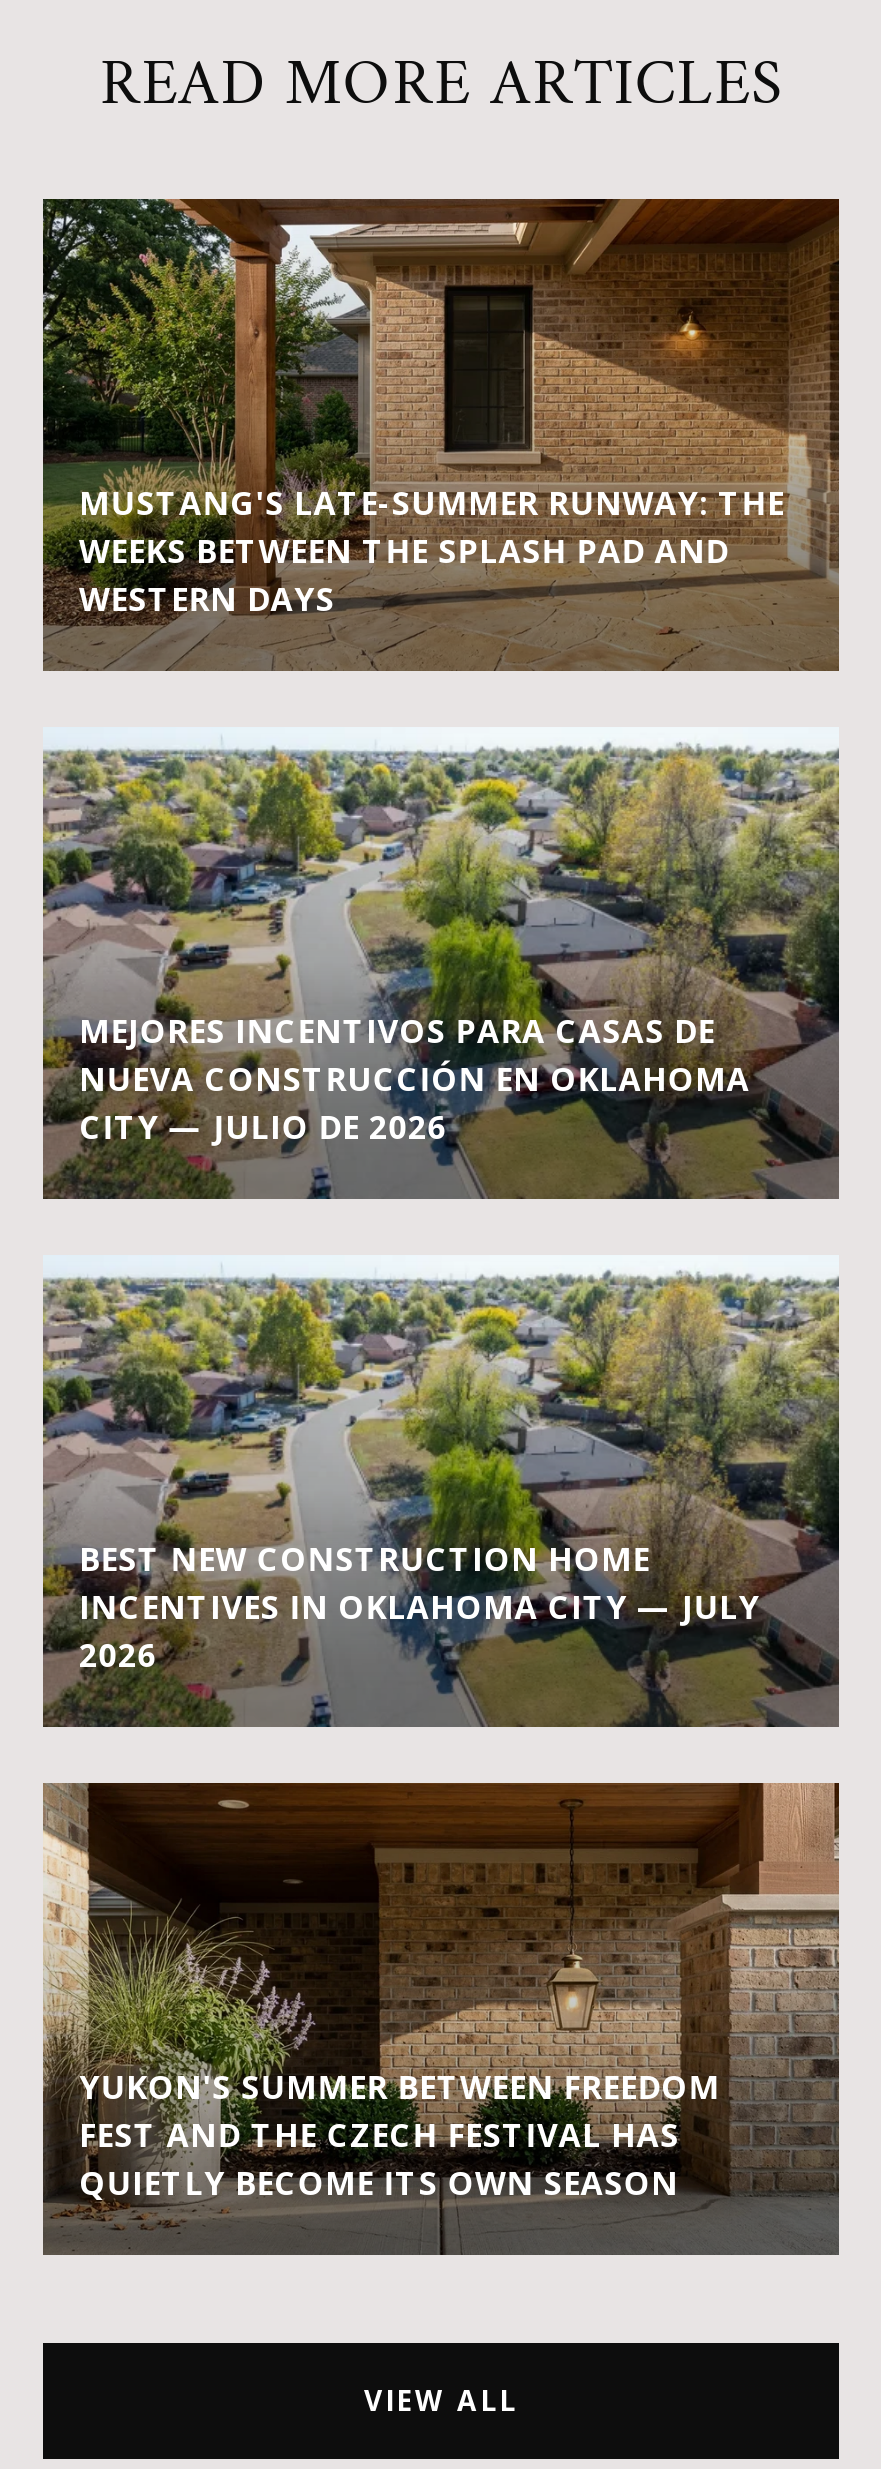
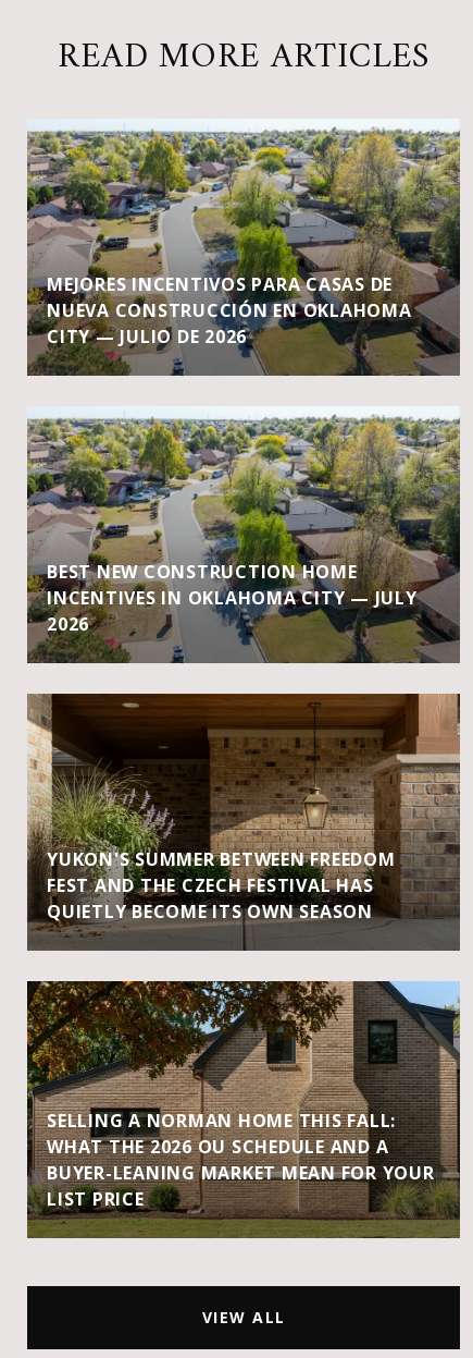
[41,197,841,671] [image] | MUSTANG'S LATE-SUMMER RUNWAY: THE | WEEKS BETWEEN THE SPLASH PAD AND | WESTERN DAYS -> none
moved [39,735,843,2205] -> [25,123,462,923]: [image] | MEJORES INCENTIVOS PARA CASAS DE | NUEVA CONSTRUCCIÓN EN OKLAHOMA | ... | FEST AND THE CZECH FESTIVAL HAS | QUIETLY BECOME ITS OWN SEASON
moved [41,2173,199,2249] -> [26,906,112,947]: [image]
none -> [26,980,461,1238] [image] | SELLING A NORMAN HOME THIS FALL: | WHAT THE 2026 OU SCHEDULE AND A | BUYER-LEANING MARKET MEAN FOR YOUR | LIST PRICE

